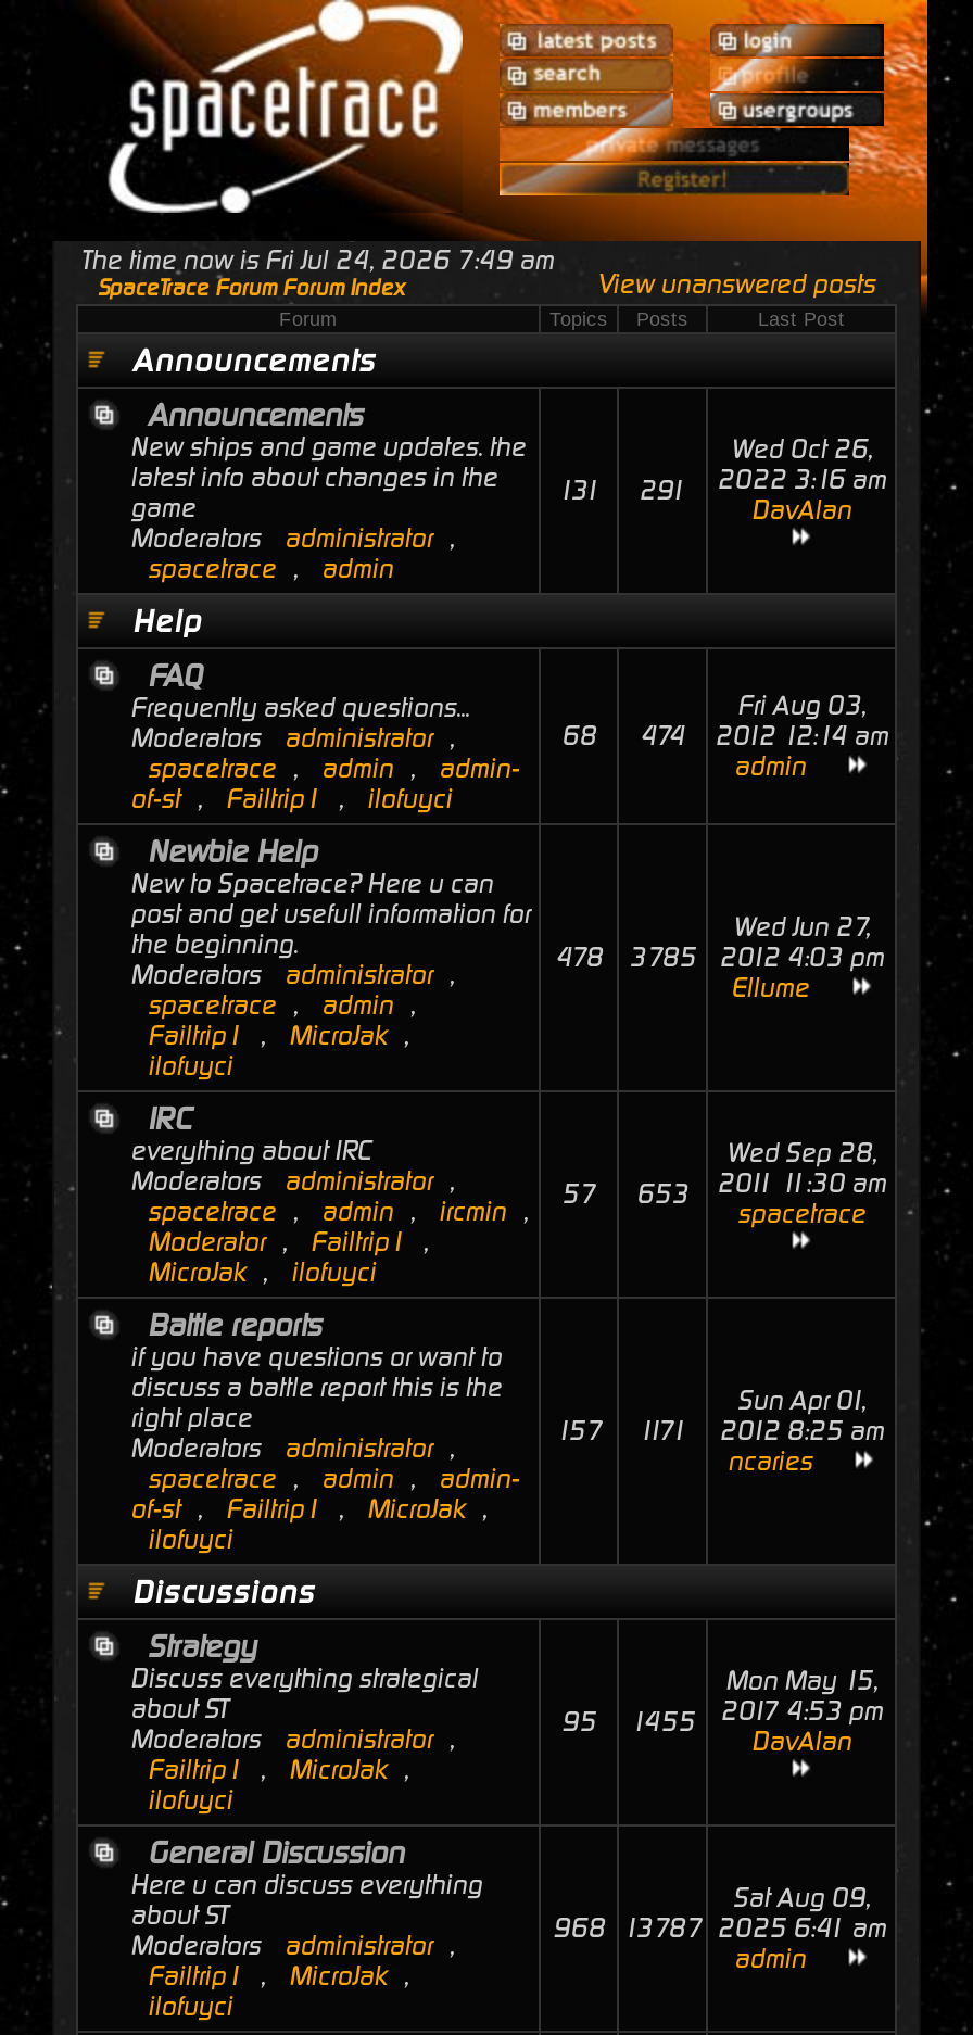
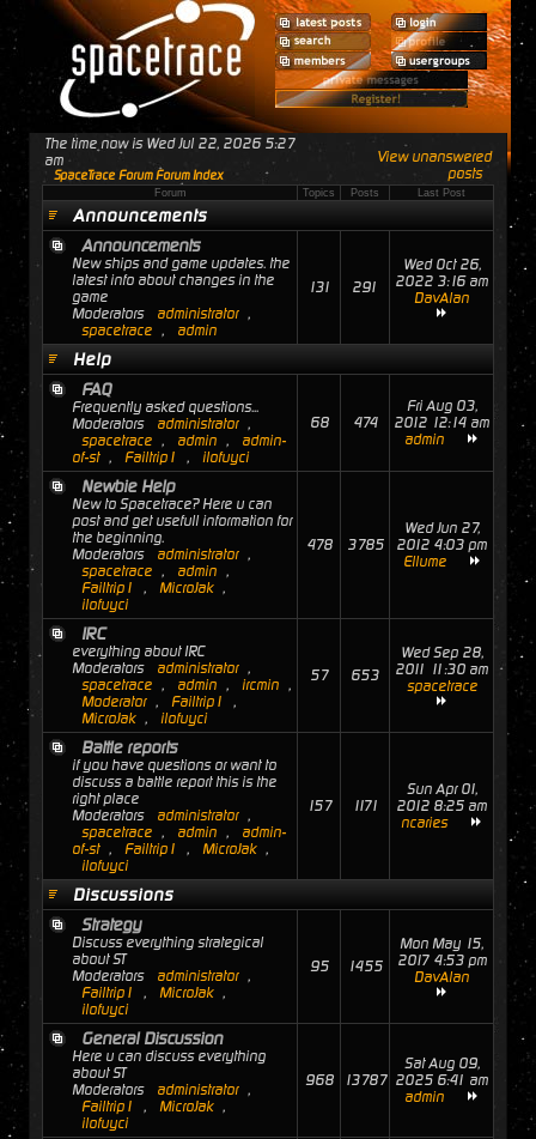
[80,245,554,276] The time now is Fri Jul 24, 2026 7:49 am -> [44,135,296,169] The time now is Wed Jul 22, 2026 5:27 | am

